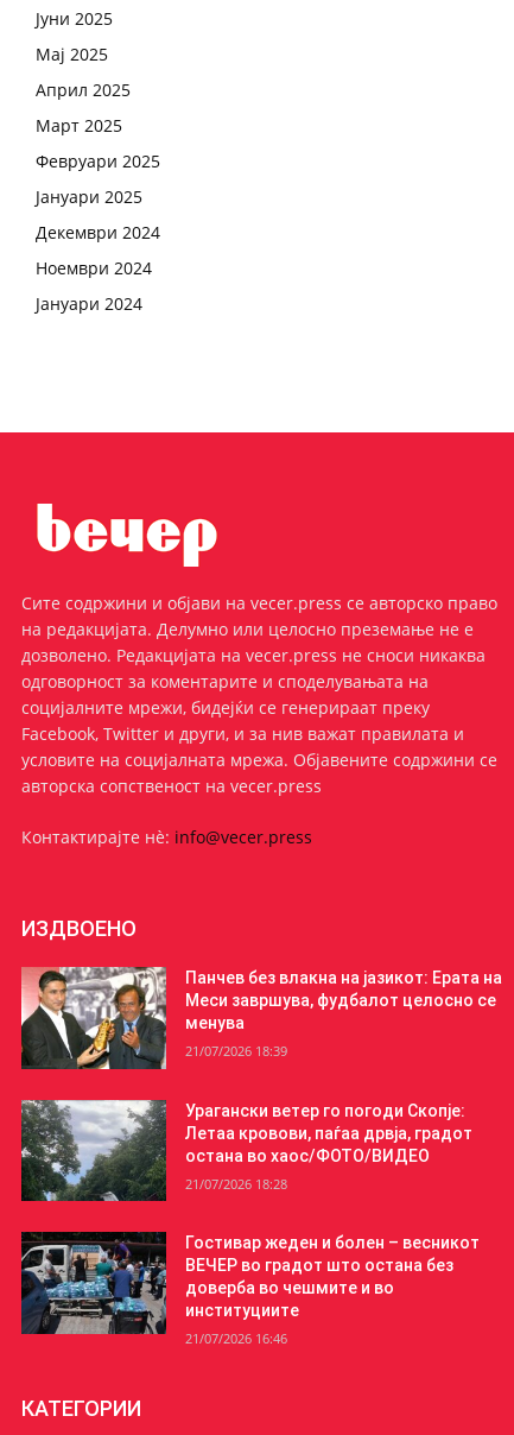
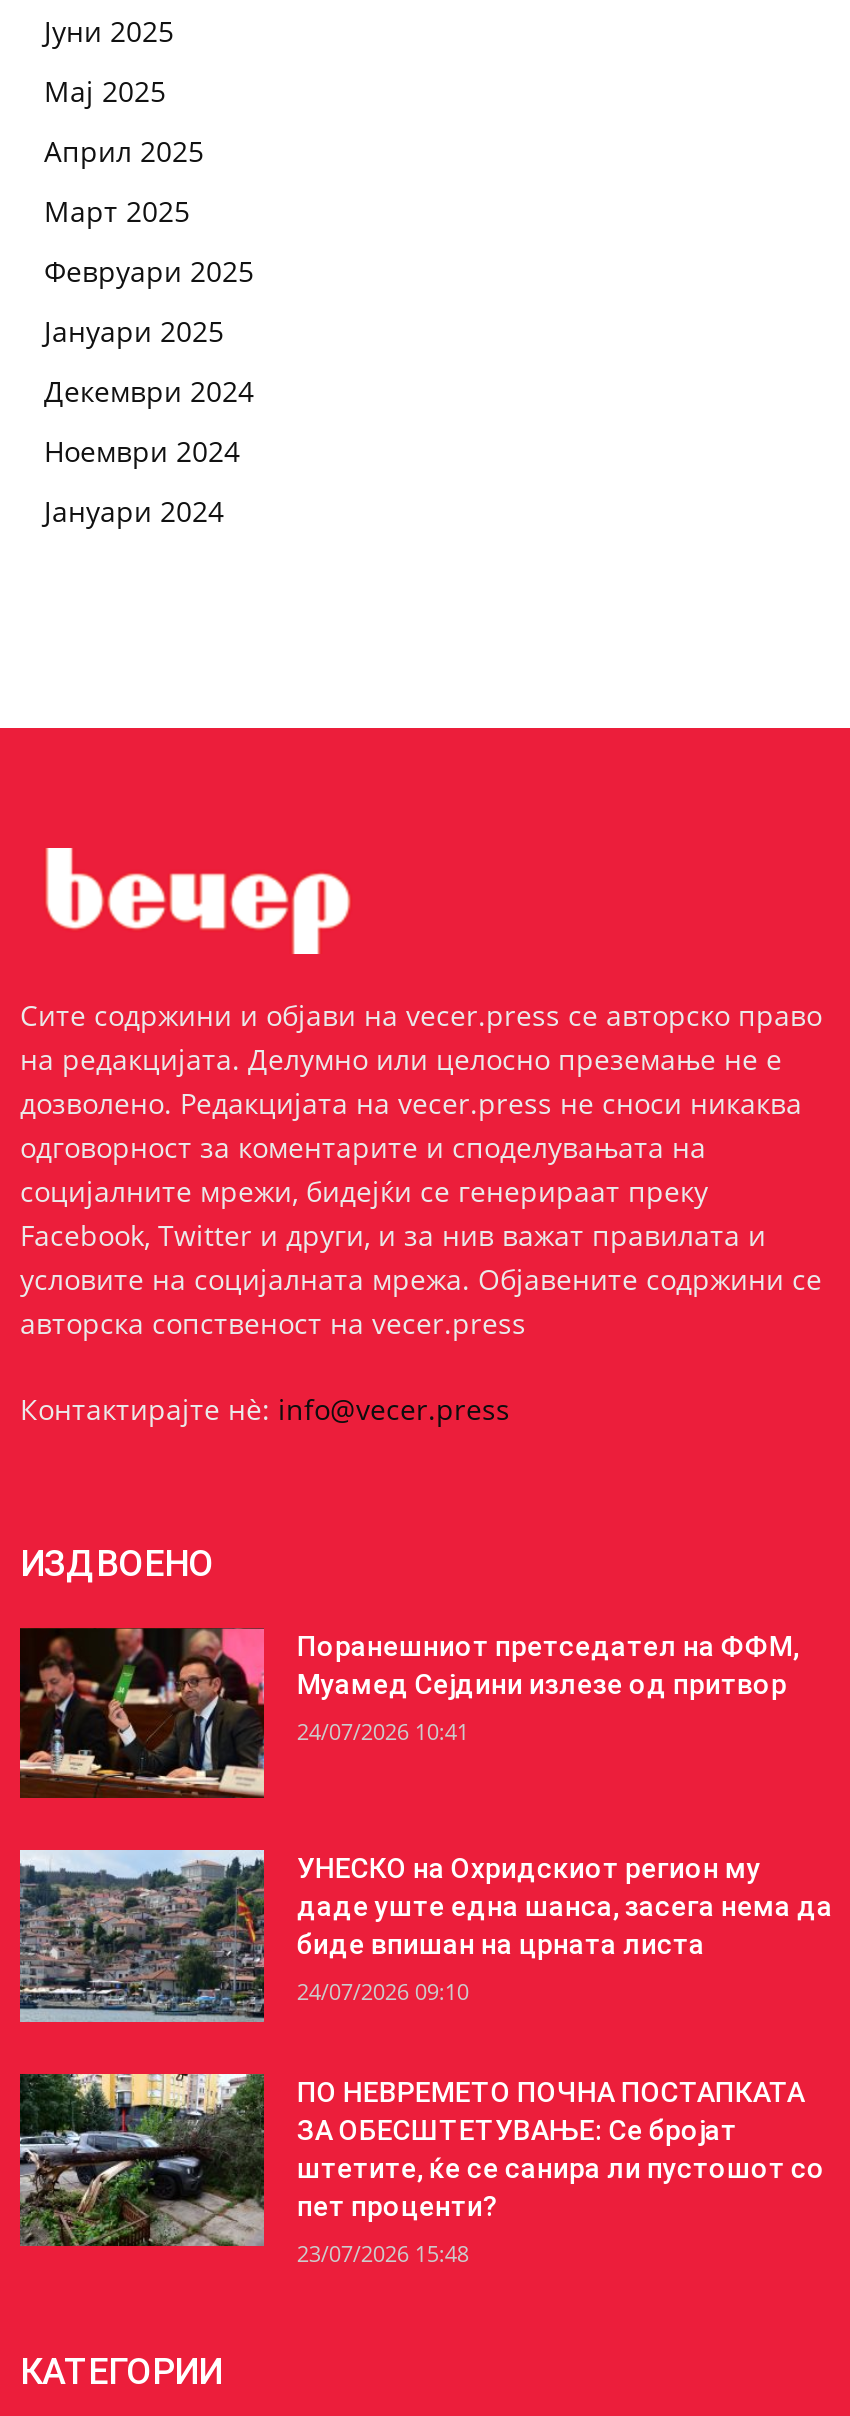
[20,966,503,1070] [image] | Панчев без влакна на јазикот: Ерата на | Меси завршува, фудбалот целосно се | менува -> [18,1626,799,1800] [image] | Поранешниот претседател на ФФМ, | Муамед Сејдини излезе од притвор
[186,1042,288,1060] 21/07/2026 18:39 -> [297,1716,469,1746] 24/07/2026 10:41
[20,1099,473,1202] [image] | Урагански ветер го погоди Скопје: | Летаа кровови, паѓаа дрвја, градот | остана во хаос/ФОТО/ВИДЕО -> [18,1848,833,2024] [image] | УНЕСКО на Охридскиот регион му | даде уште една шанса, засега нема да | биде впишан на црната листа
[186,1174,288,1192] 21/07/2026 18:28 -> [297,1977,469,2007] 24/07/2026 09:10
[20,1231,480,1335] [image] | Гостивар жеден и болен – весникот | ВЕЧЕР во градот што остана без | доверба во чешмите и во | институциите -> [18,2072,825,2248] [image] | ПО НЕВРЕМЕТО ПОЧНА ПОСТАПКАТА | ЗА ОБЕСШТЕТУВАЊЕ: Се бројат | штетите, ќе се санира ли пустошот со | пет проценти?
[186,1330,288,1347] 21/07/2026 16:46 -> [297,2238,469,2268] 23/07/2026 15:48

